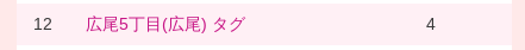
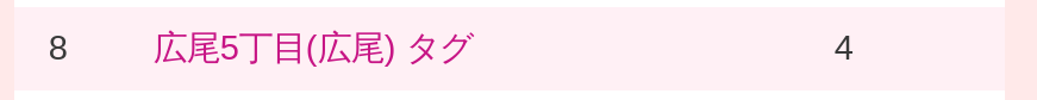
[34,14,53,33] 12 -> [49,28,68,66] 8

